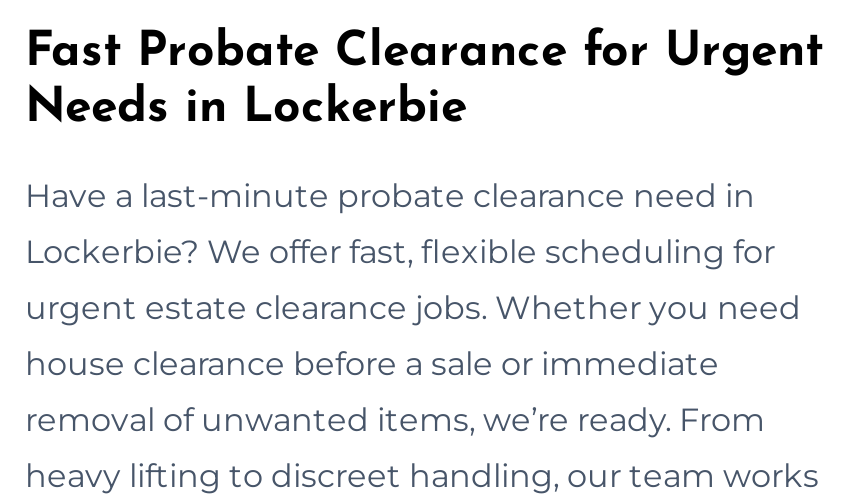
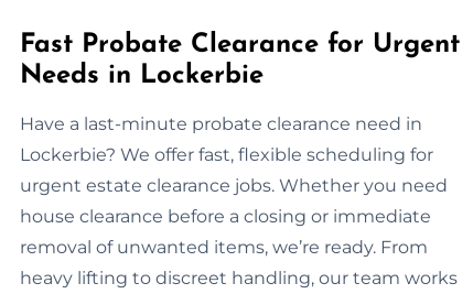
[25,344,719,382] house clearance before a sale or immediate -> [20,206,431,227] house clearance before a closing or immediate

